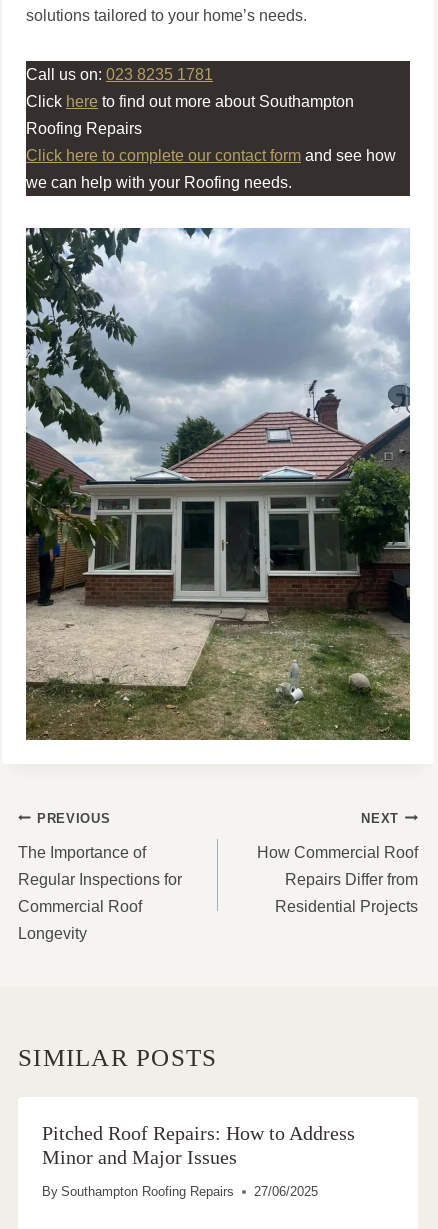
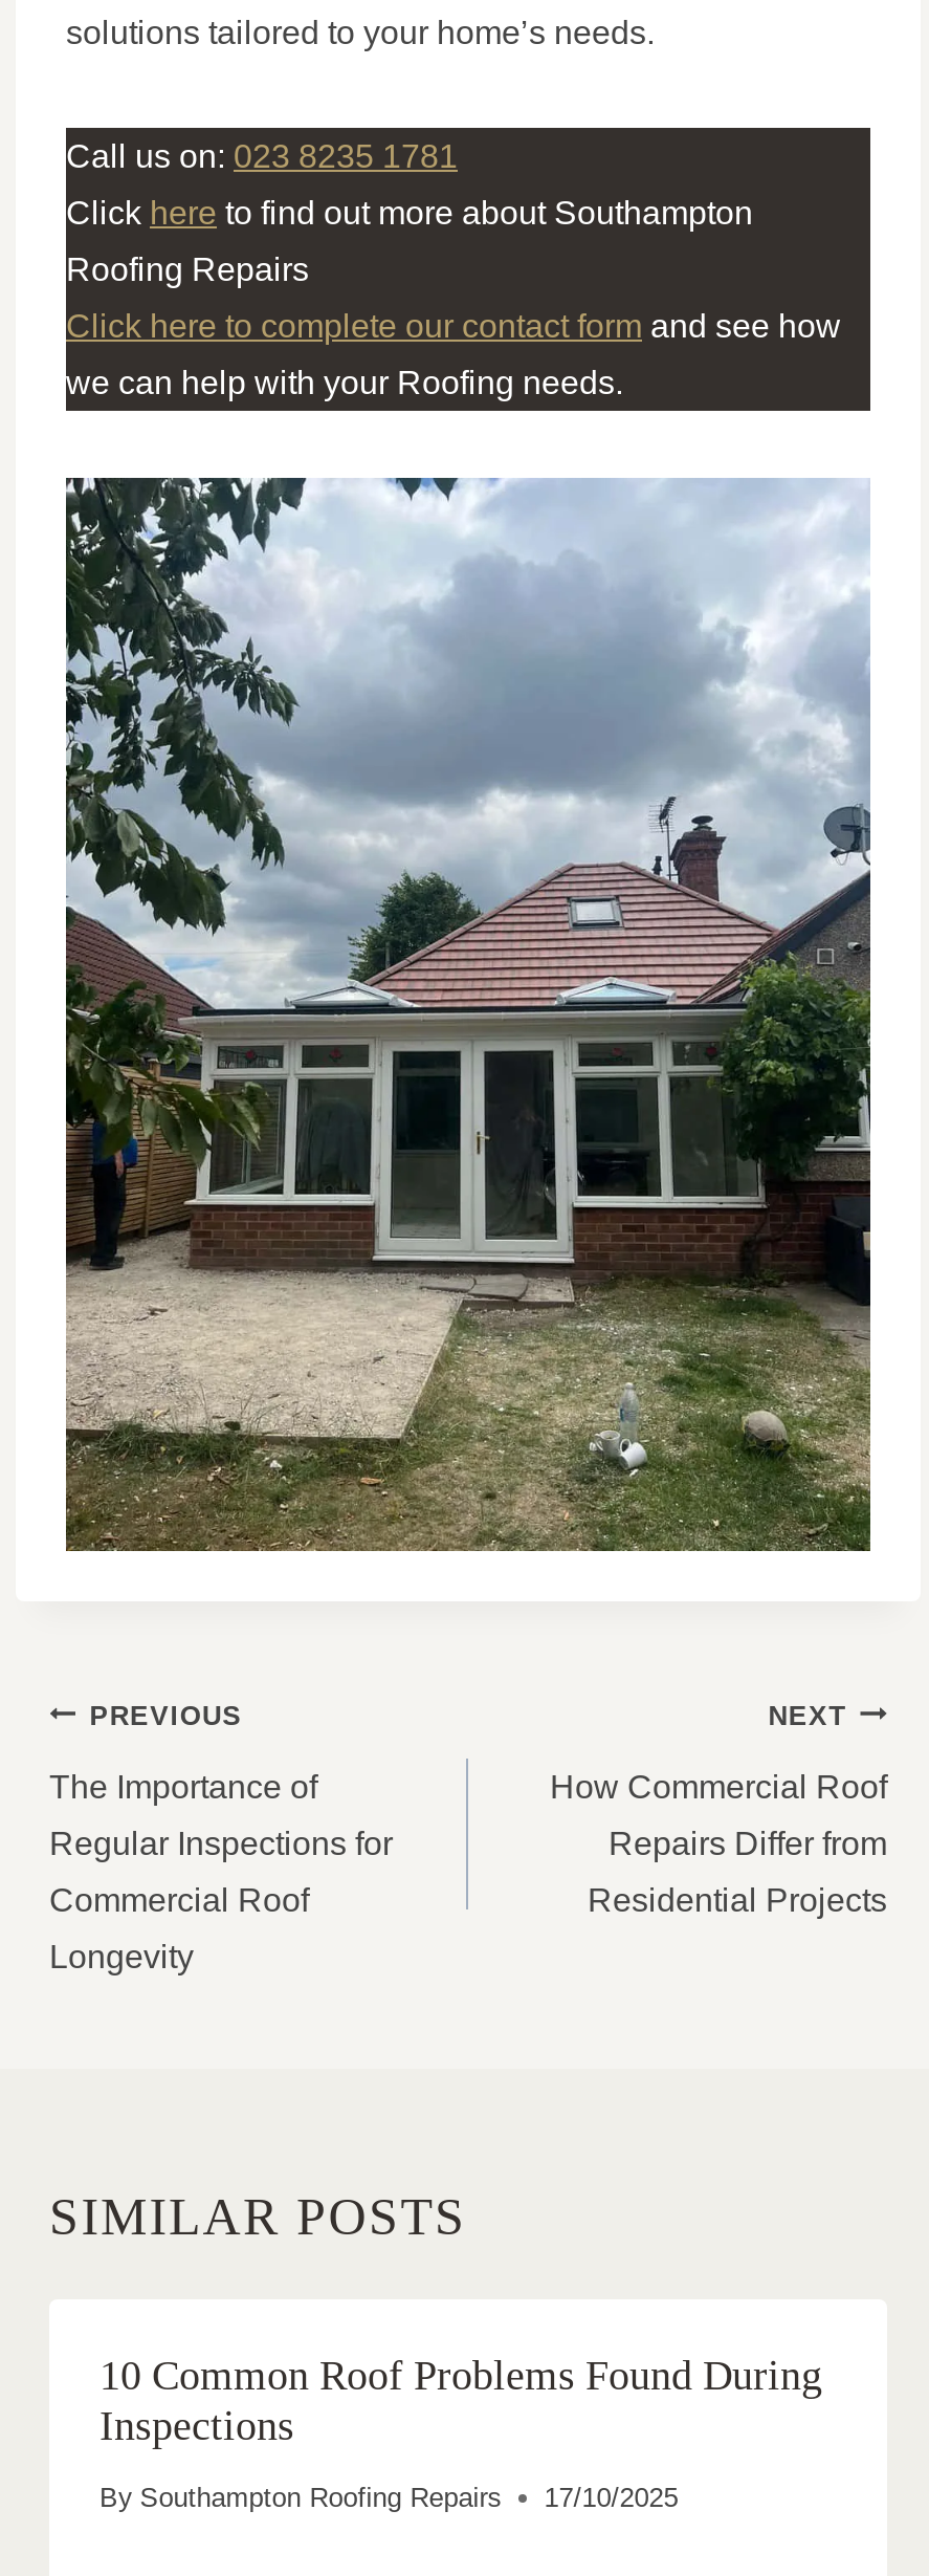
[42,1122,355,1168] Pitched Roof Repairs: How to Address | Minor and Major Issues -> [99,2351,822,2447] 10 Common Roof Problems Found During | Inspections
[42,1184,318,1199] By Southampton Roofing Repairs 27/06/2025 -> [99,2483,678,2514] By Southampton Roofing Repairs 17/10/2025

